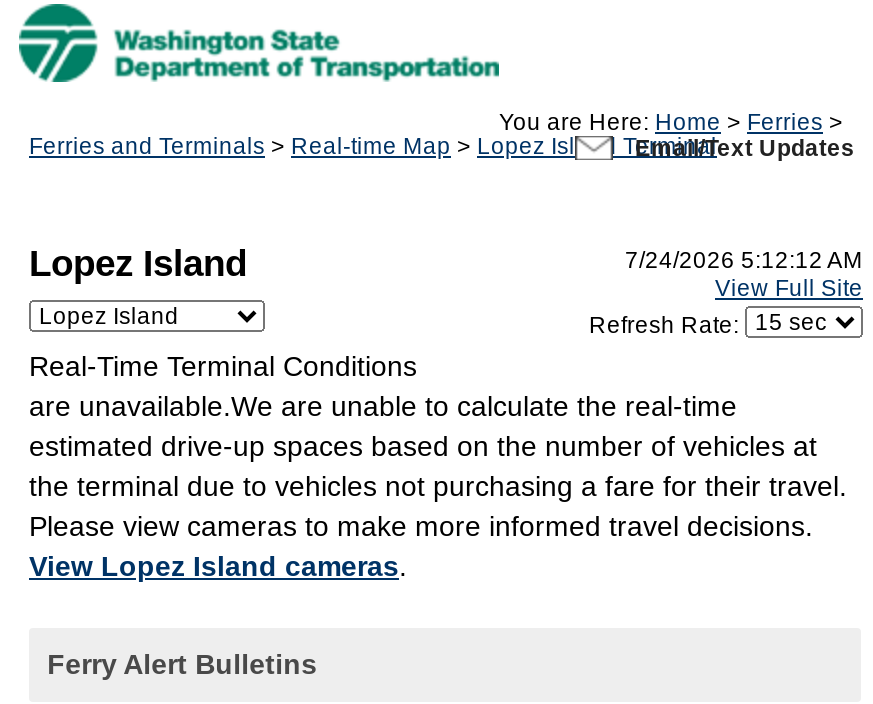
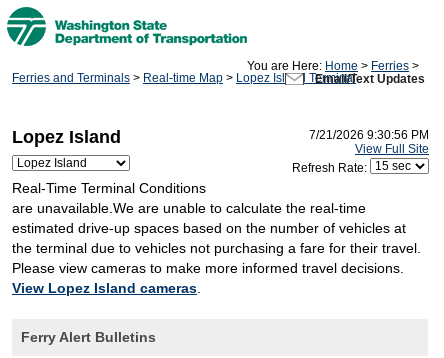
[625,248,863,272] 7/24/2026 5:12:12 AM -> [309,129,429,141] 7/21/2026 9:30:56 PM

